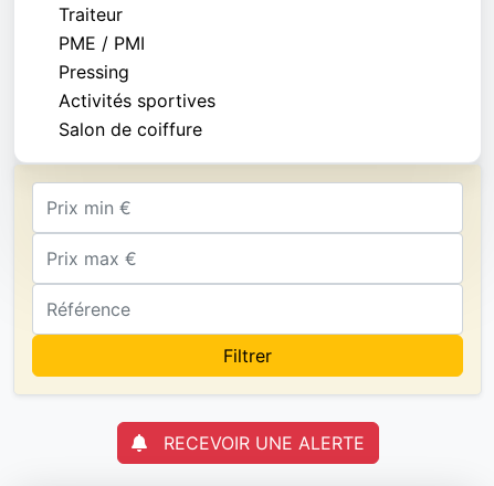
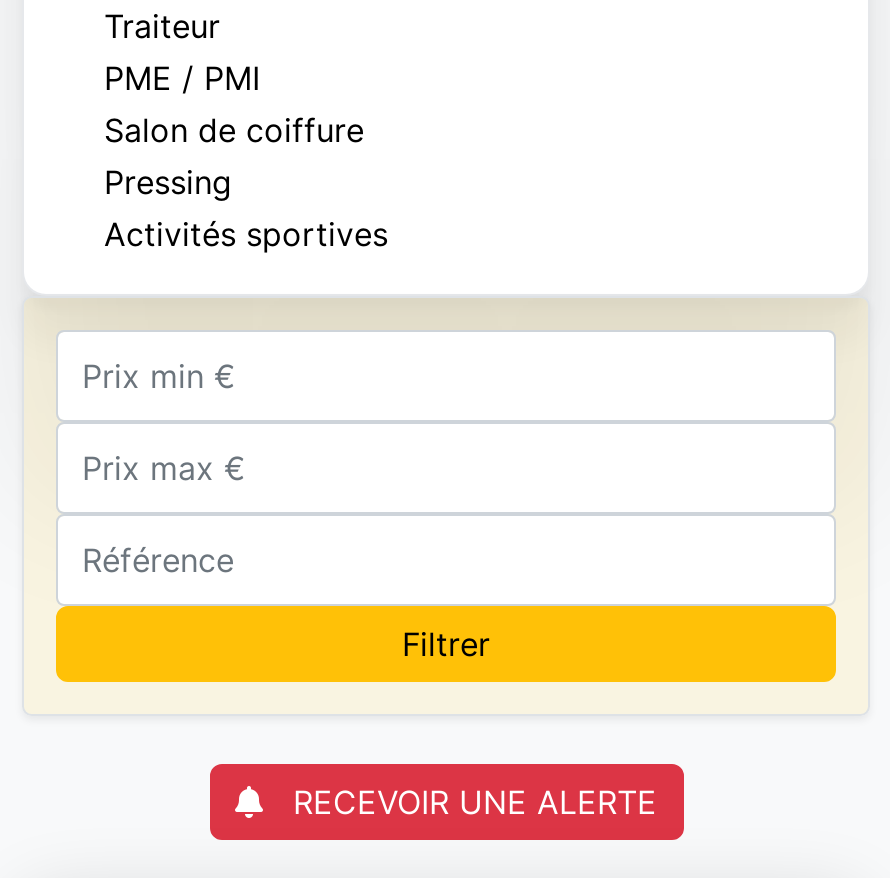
moved [59,61,216,112] -> [104,163,388,255]: Pressing | Activités sportives
moved [59,119,202,141] -> [104,111,364,151]: Salon de coiffure

